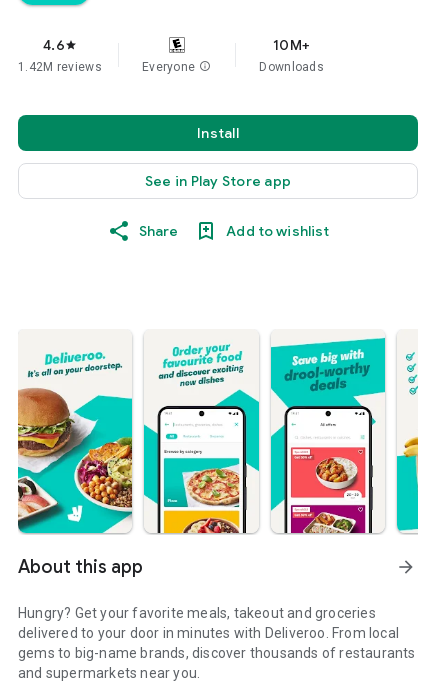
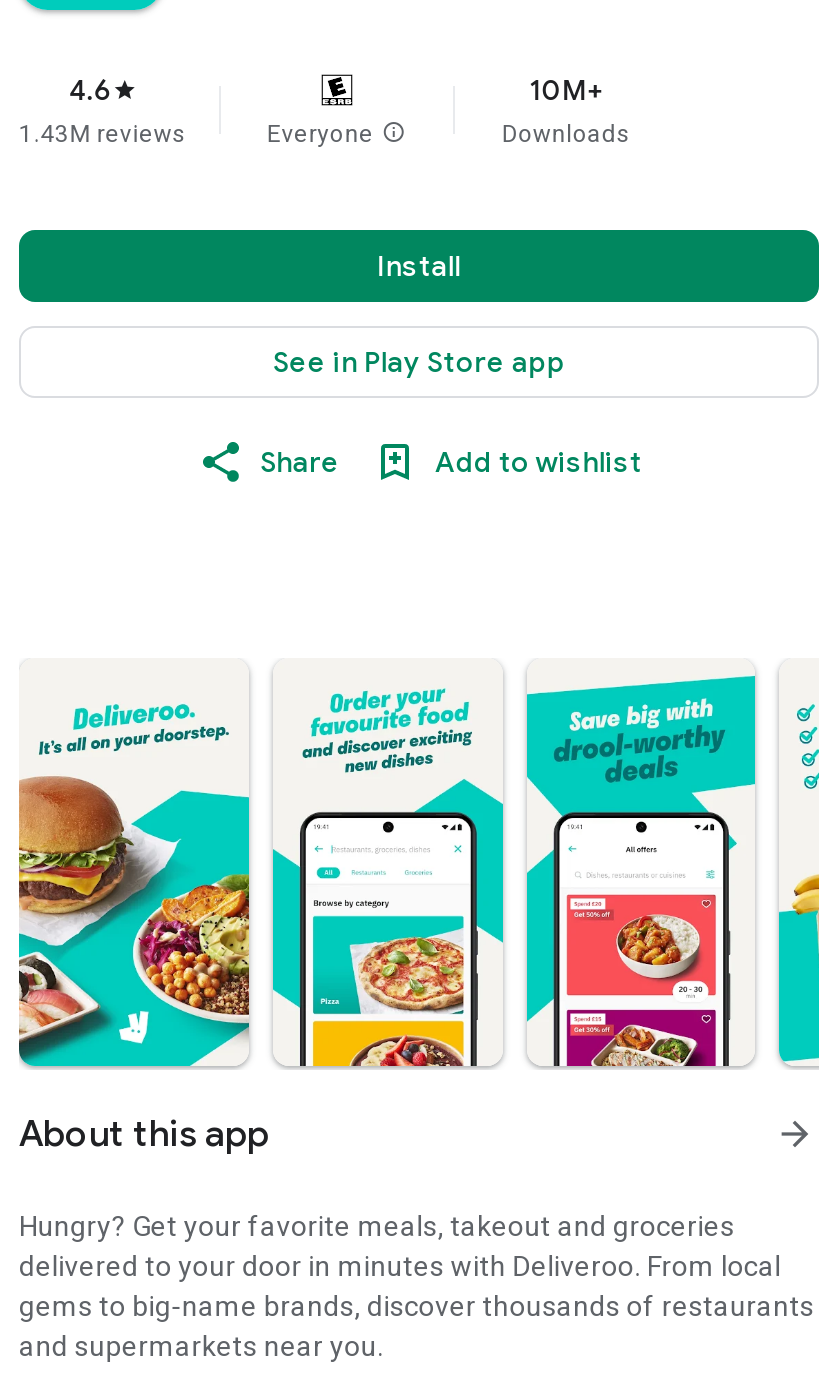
[18,60,102,74] 1.42M reviews -> [19,120,187,148] 1.43M reviews

